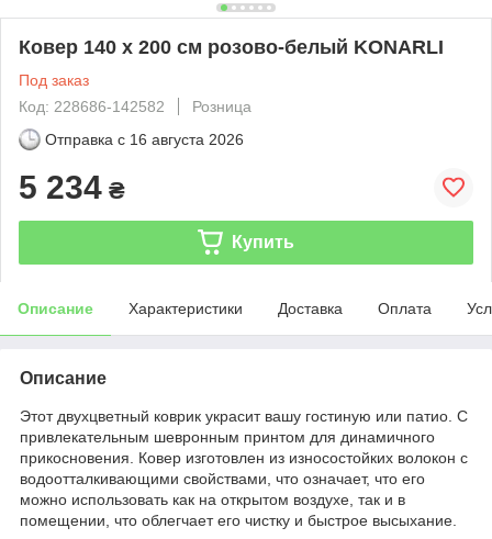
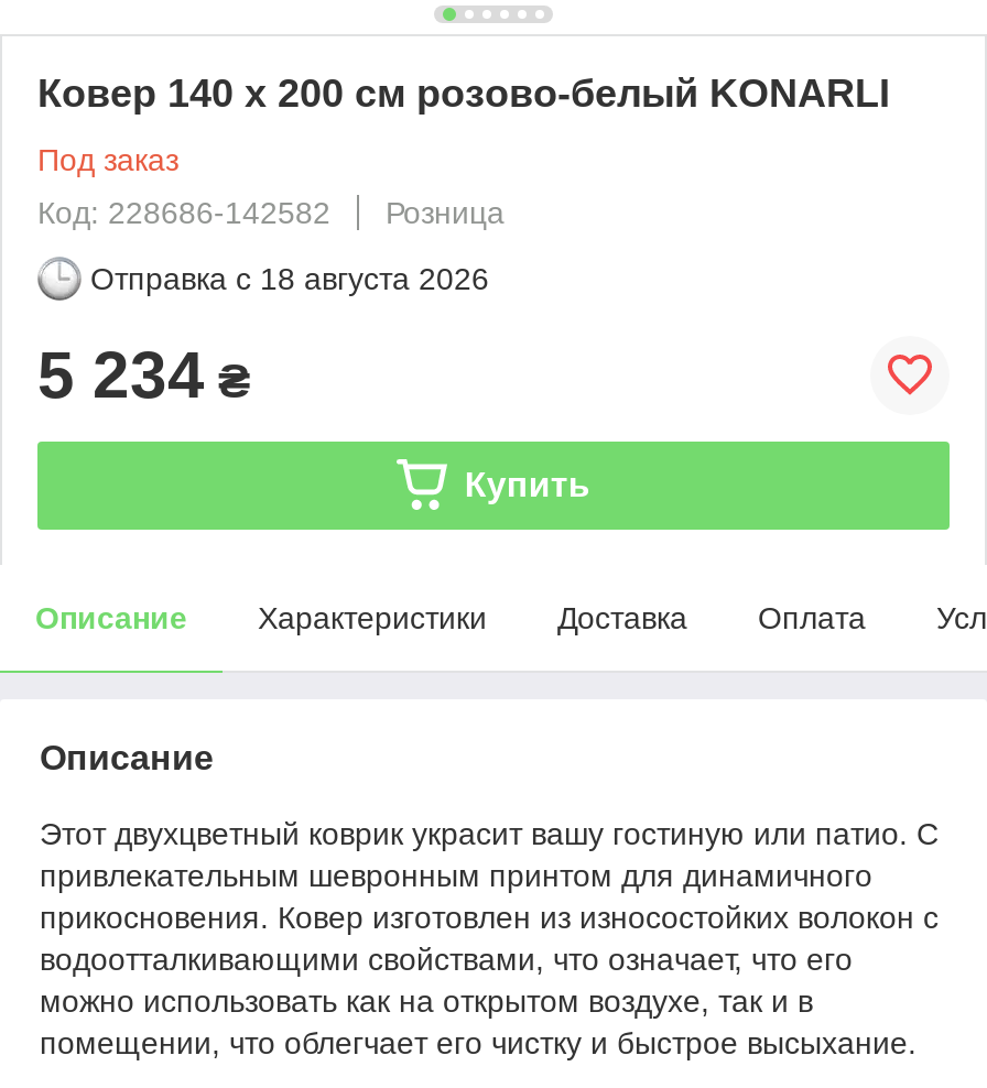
[45,130,244,148] Отправка с 16 августа 2026 -> [90,261,489,296] Отправка с 18 августа 2026

